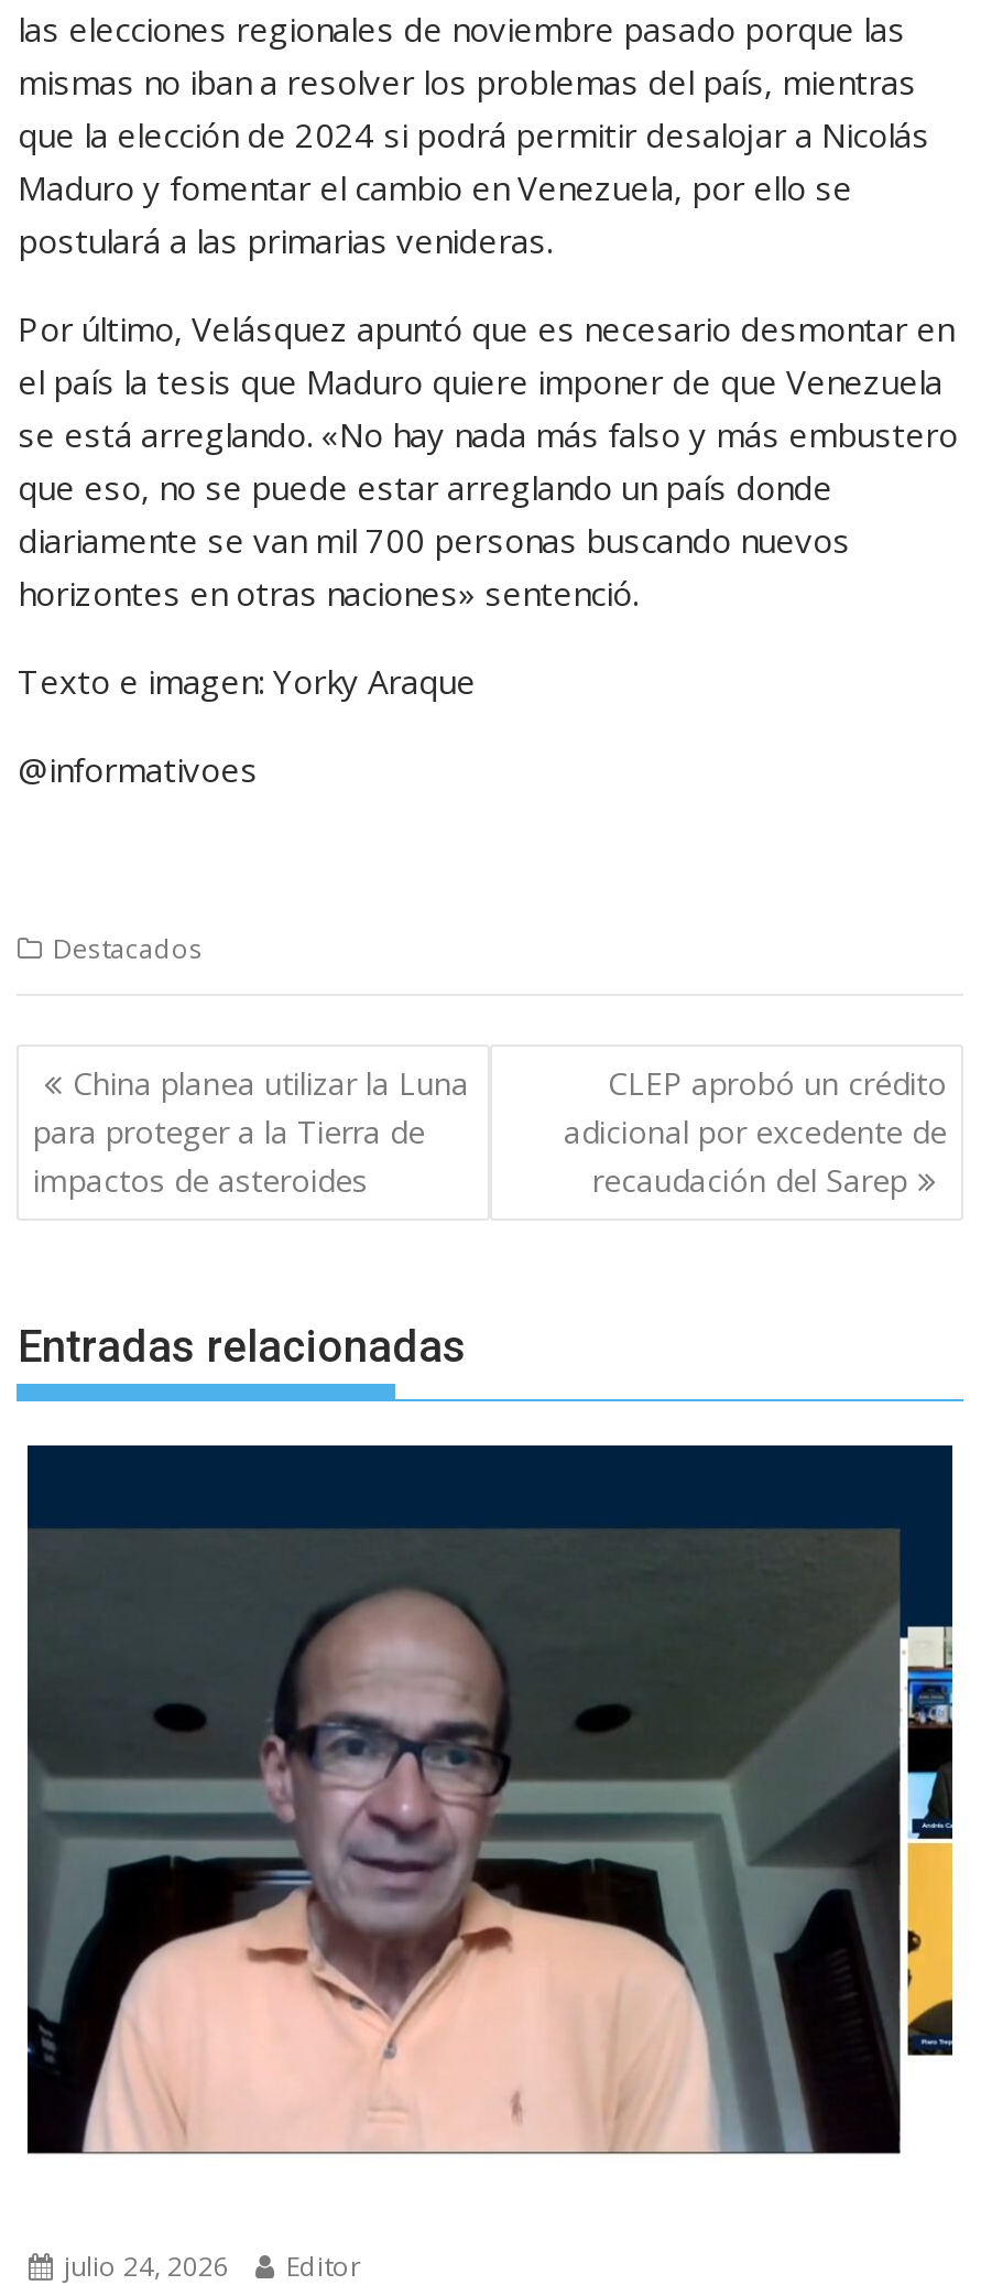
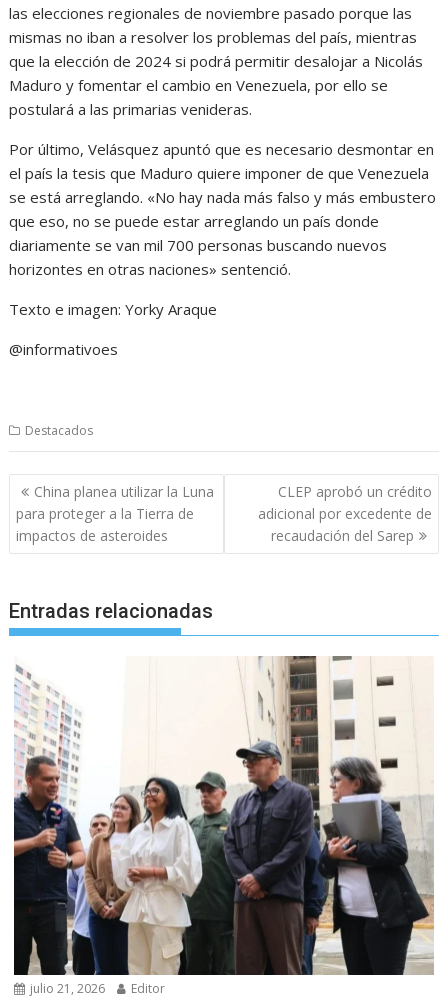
[25,1443,955,2284] [image] | julio 24, 2026 Editor -> [13,655,435,997] [image] | julio 21, 2026 Editor

